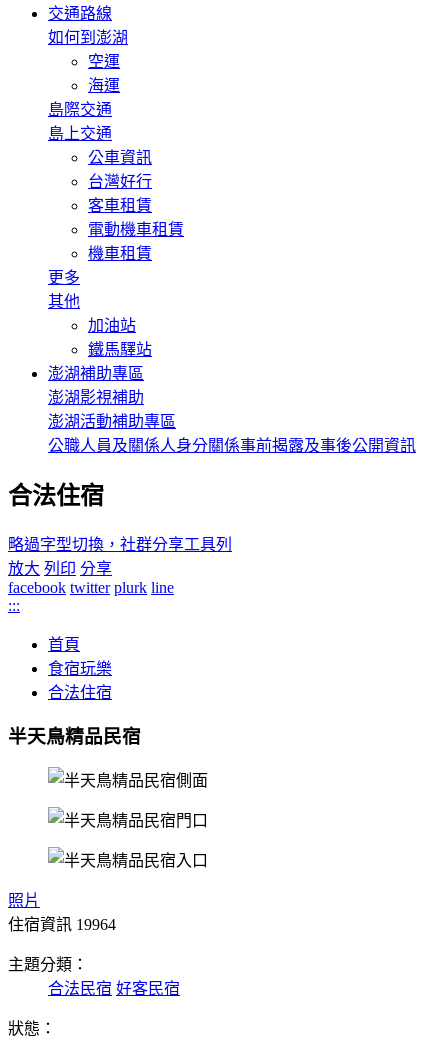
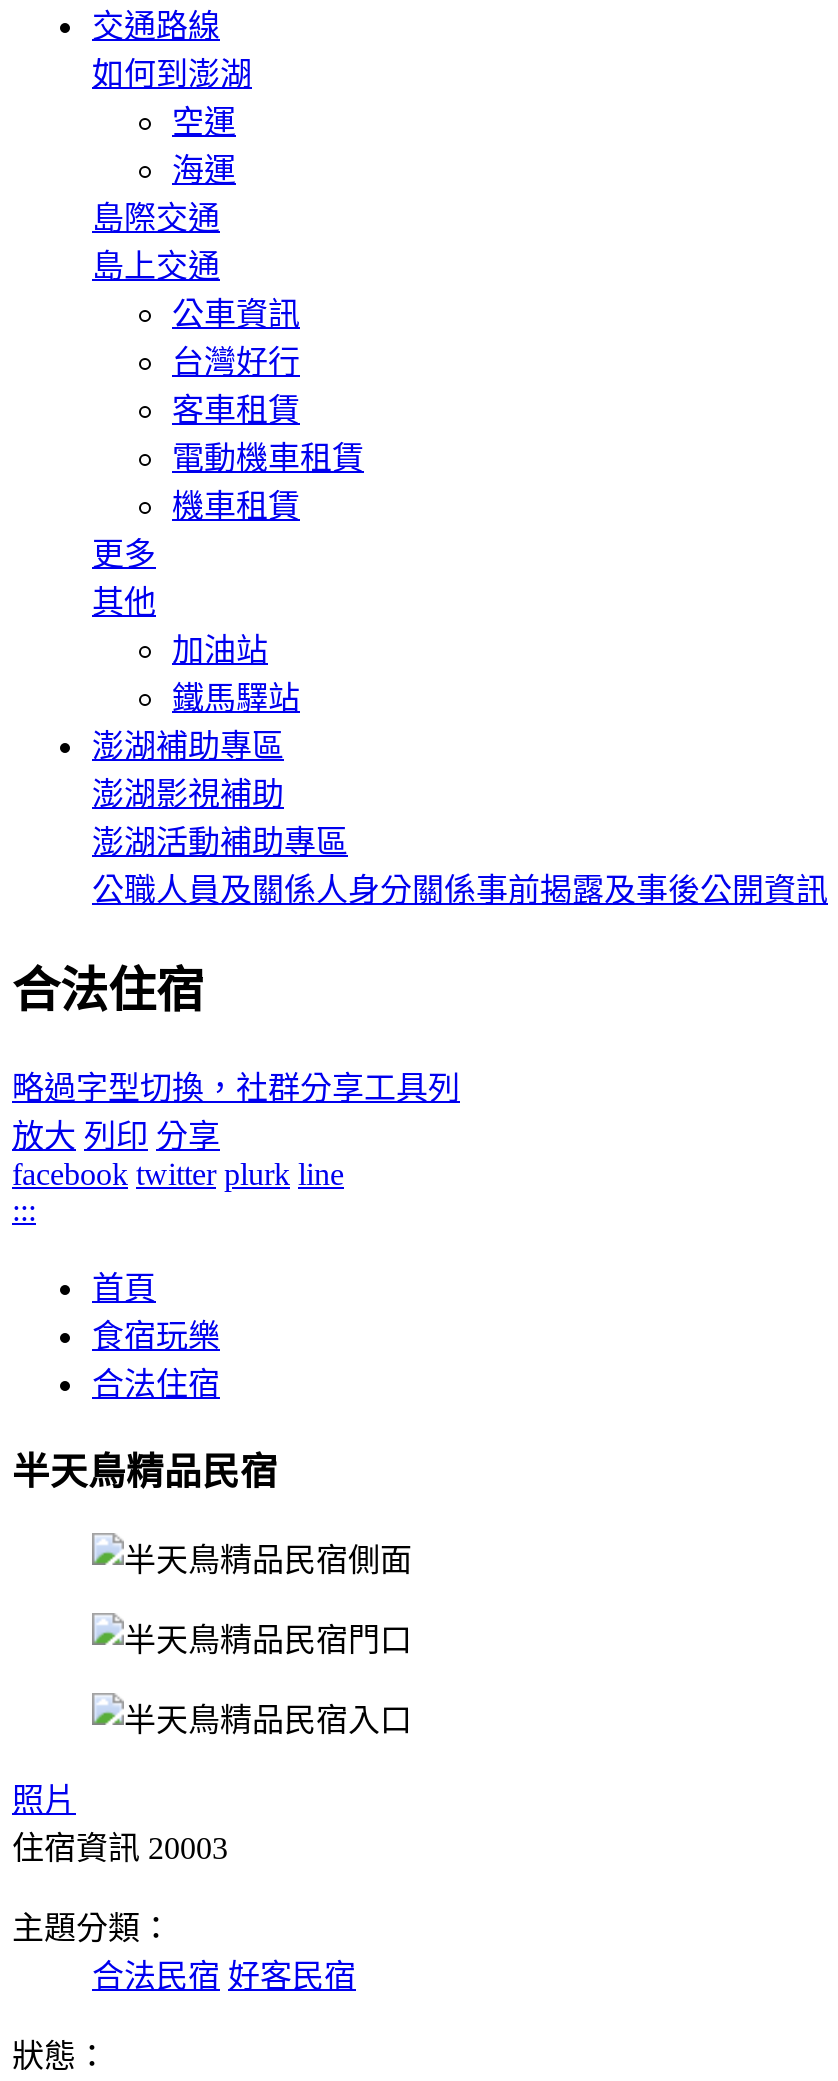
[8,916,116,933] 住宿資訊19964 -> [12,1831,228,1865] 住宿資訊20003

